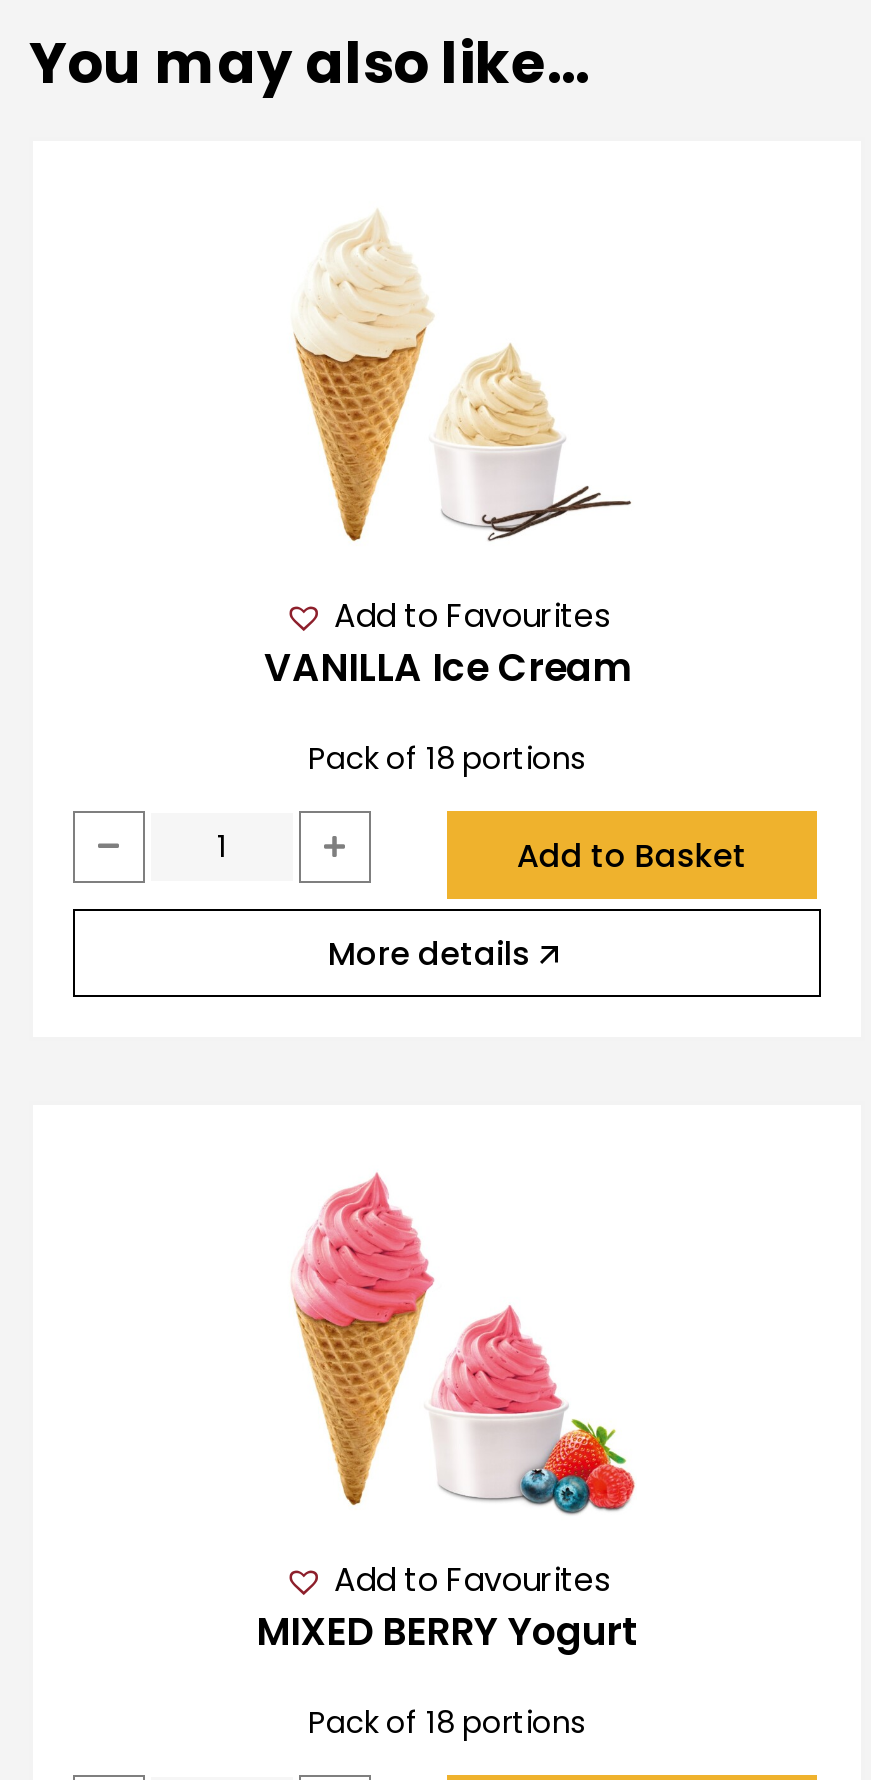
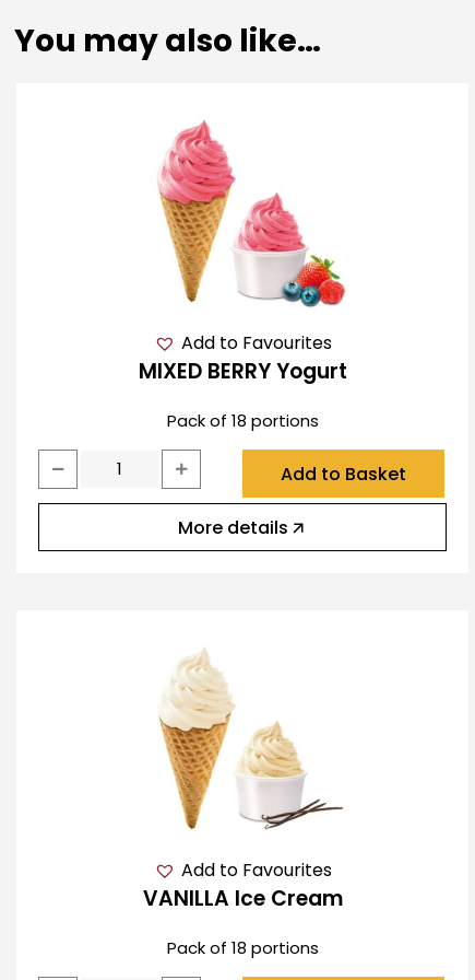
moved [295,213,635,551] -> [159,650,345,833]: [image]
moved [264,640,630,694] -> [143,883,342,913]: VANILLA Ice Cream
moved [293,1173,637,1517] -> [158,120,346,308]: [image]
moved [256,1604,638,1658] -> [138,356,347,386]: MIXED BERRY Yogurt

